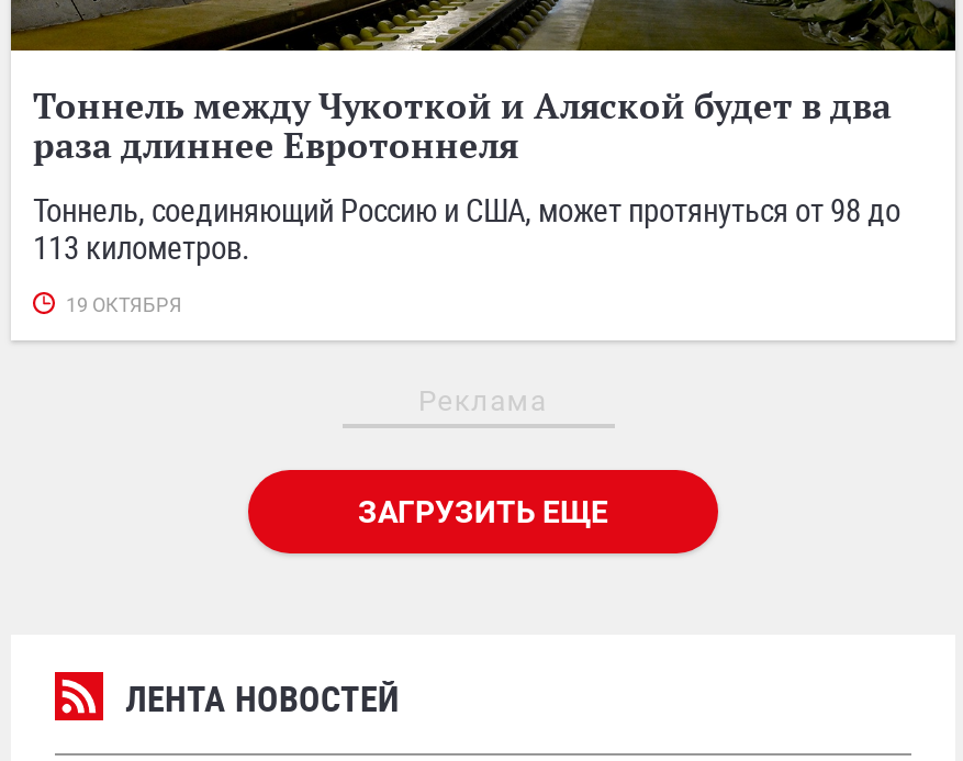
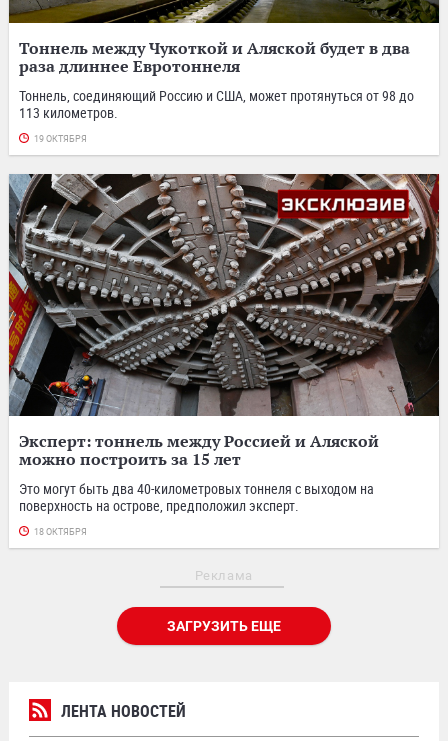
none -> [8,173,440,537] [image] | Эксперт: тоннель между Россией и Аляской | можно построить за 15 лет | Это могут быть два 40-километровых тоннеля с выходом на | поверхность на острове, предположил эксперт. | 18 ОКТЯБРЯ

